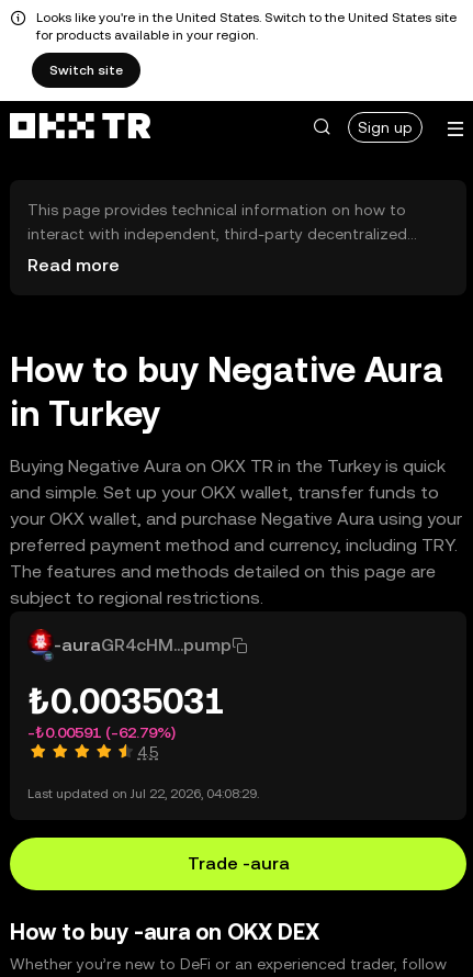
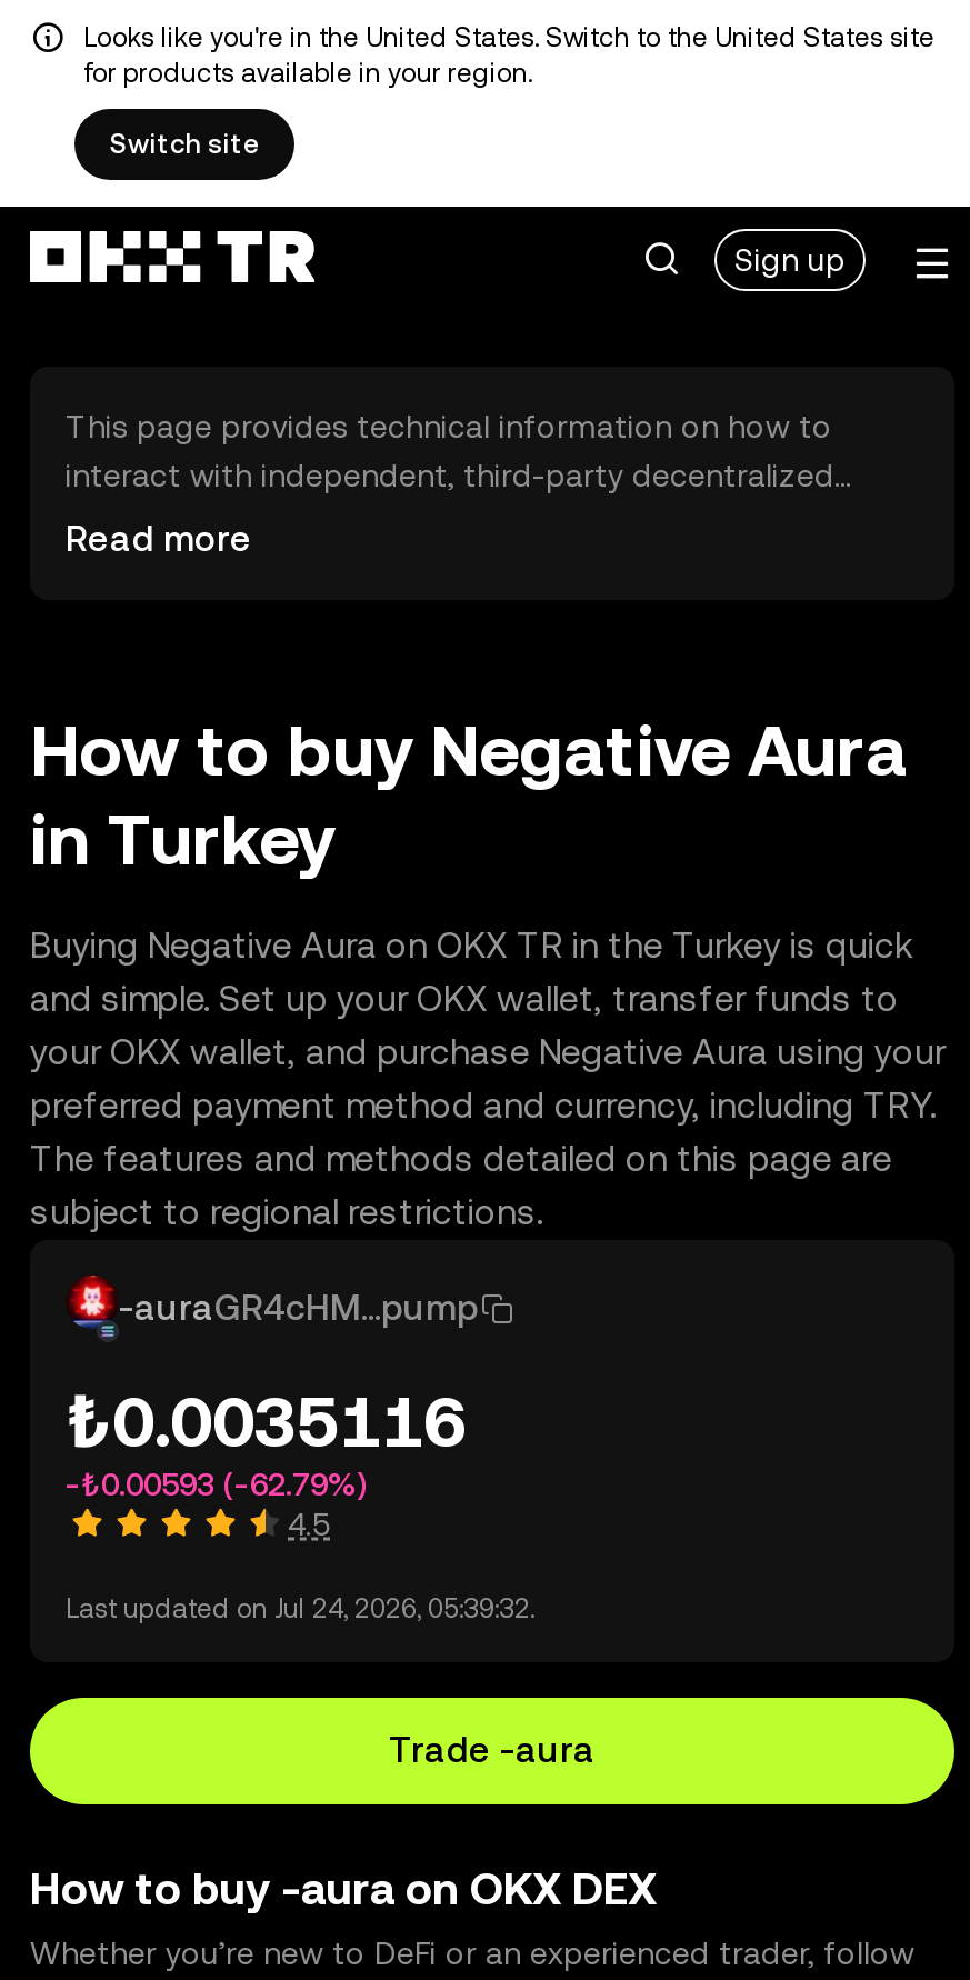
[27,681,225,721] ₺0.0035031 -> [66,1380,466,1462] ₺0.0035116
[27,723,176,741] -₺0.00591 (-62.79%) -> [66,1467,366,1502] -₺0.00593 (-62.79%)
[27,786,259,801] Last updated on Jul 22, 2026, 04:08:29. -> [66,1593,534,1624] Last updated on Jul 24, 2026, 05:39:32.

